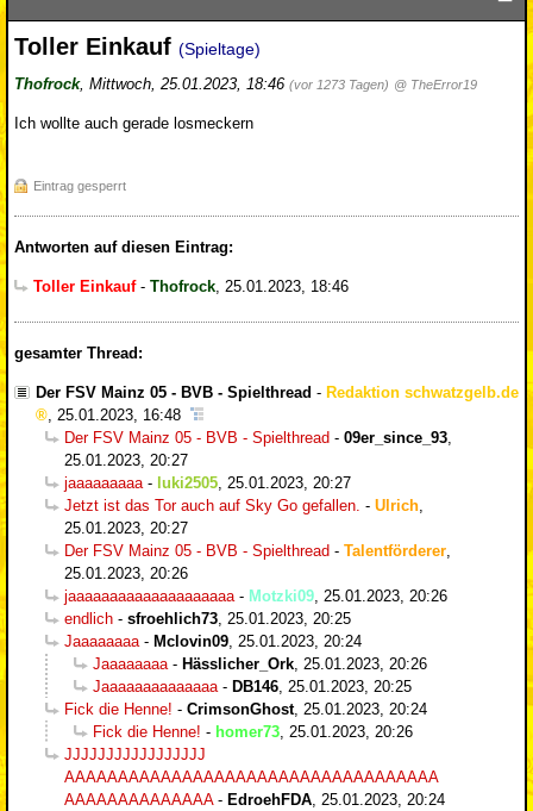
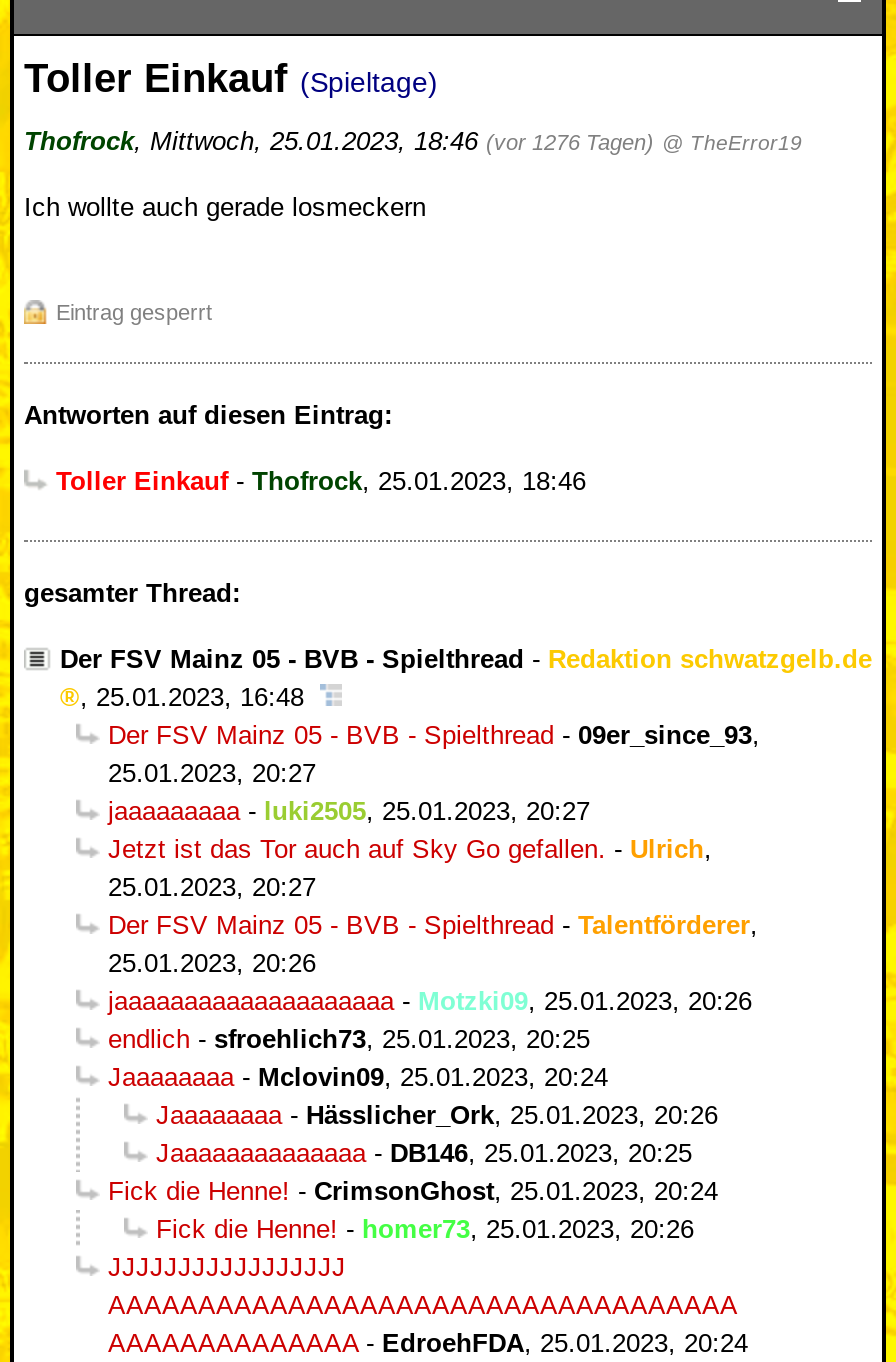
[14,75,477,93] Thofrock, Mittwoch, 25.01.2023, 18:46 (vor 1273 Tagen) @ TheError19 -> [24,126,802,156] Thofrock, Mittwoch, 25.01.2023, 18:46 (vor 1276 Tagen) @ TheError19

